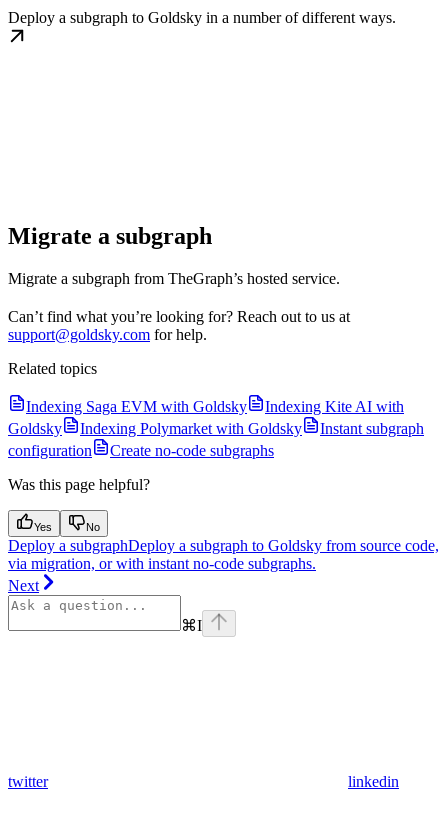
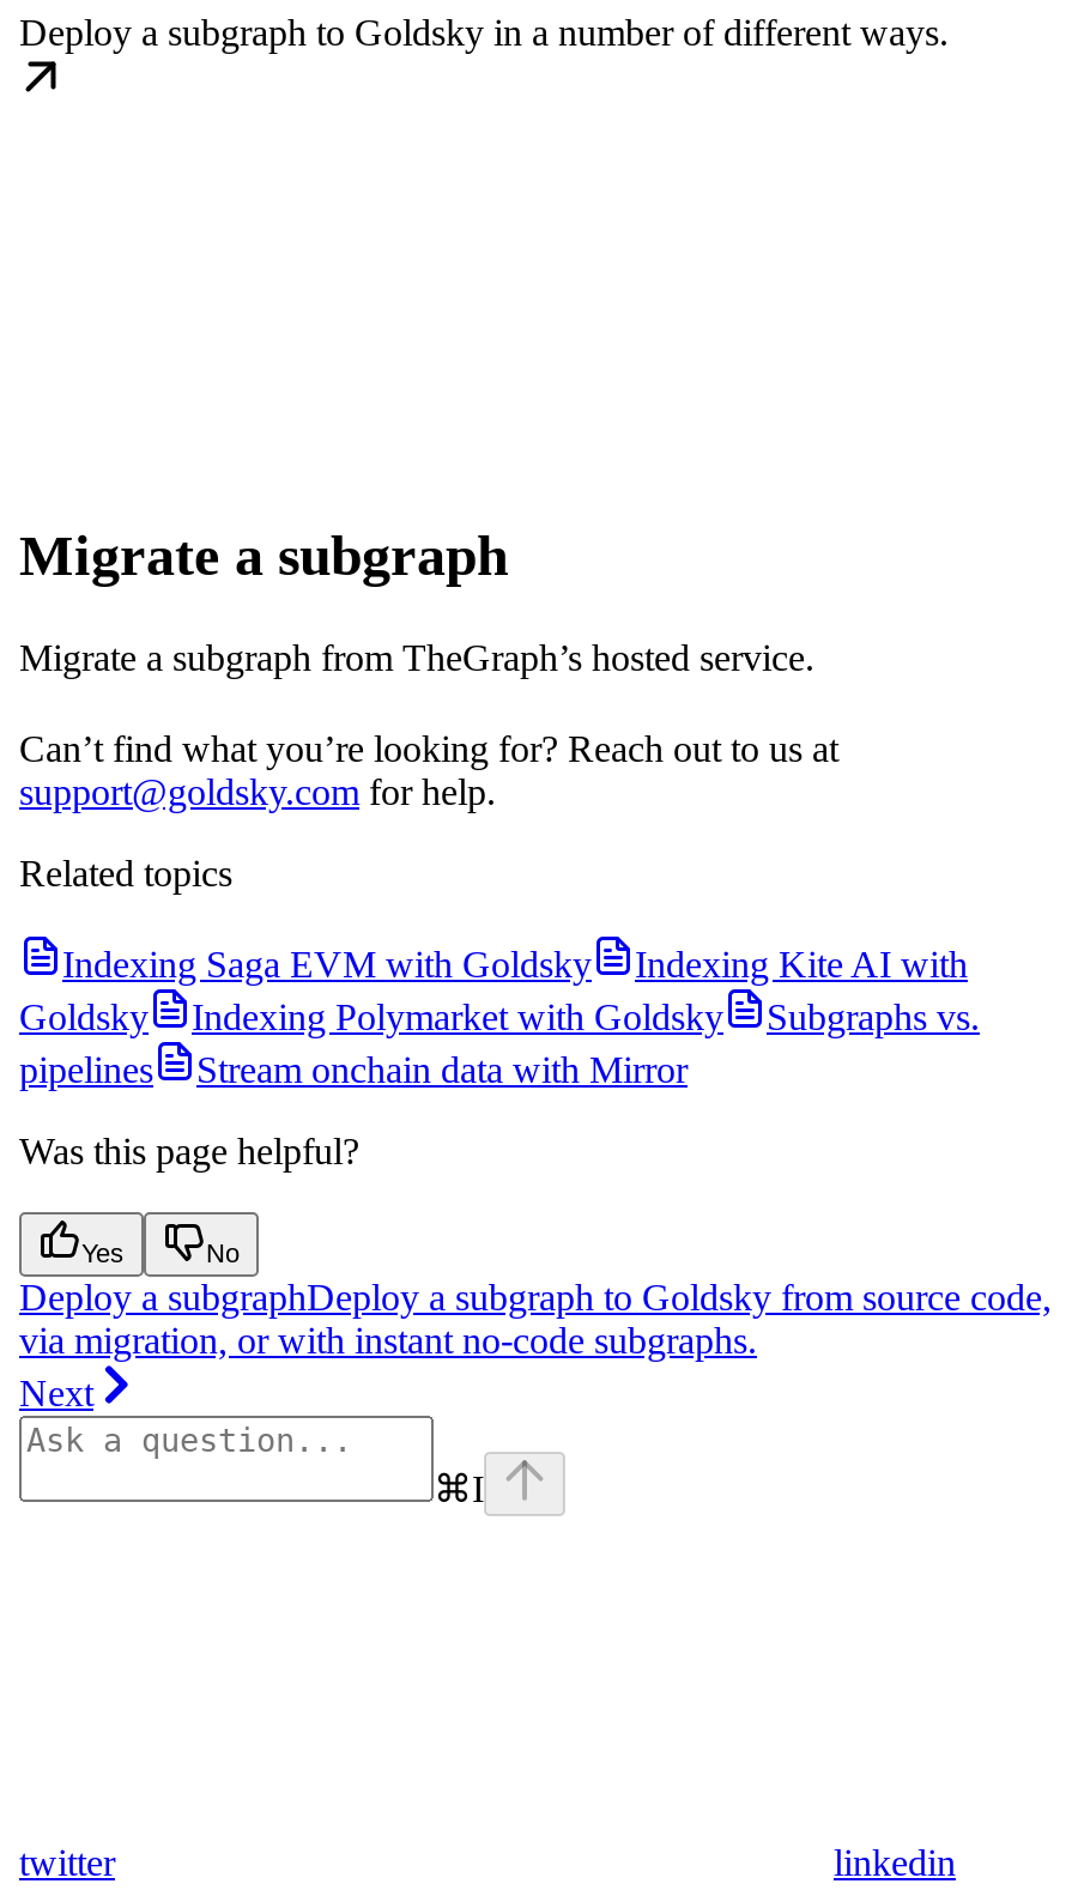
[8,420,424,459] Instant subgraph | configuration | Create no-code subgraphs -> [19,996,980,1089] Subgraphs vs. | pipelines | Stream onchain data with Mirror

